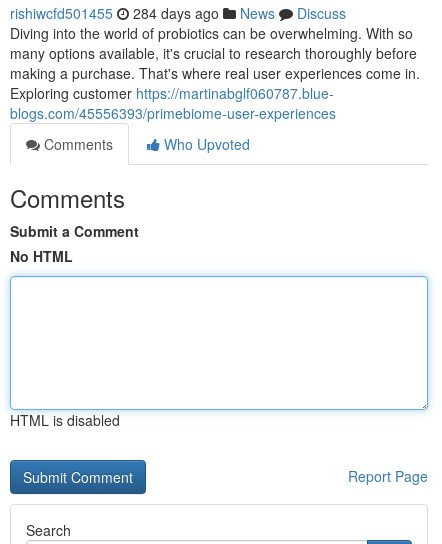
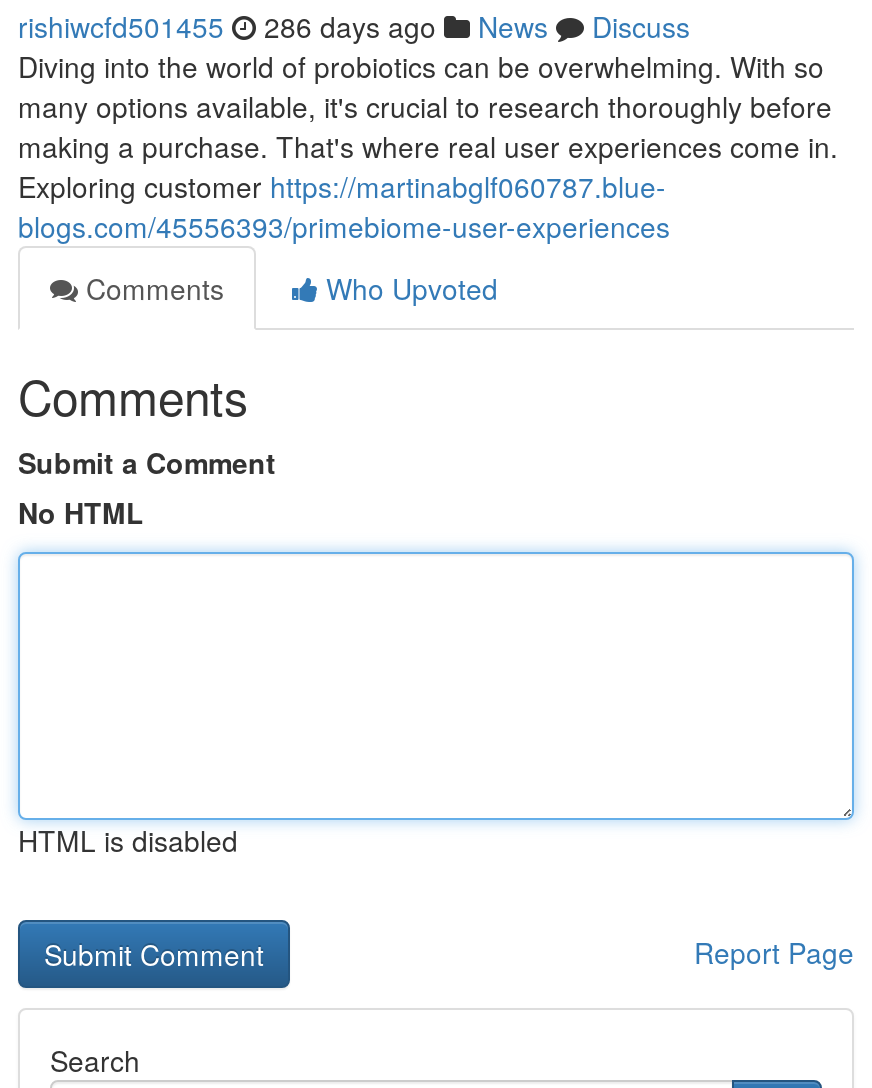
[10,3,346,23] rishiwcfd501455 284 days ago News Discuss -> [18,6,690,46] rishiwcfd501455 286 days ago News Discuss

